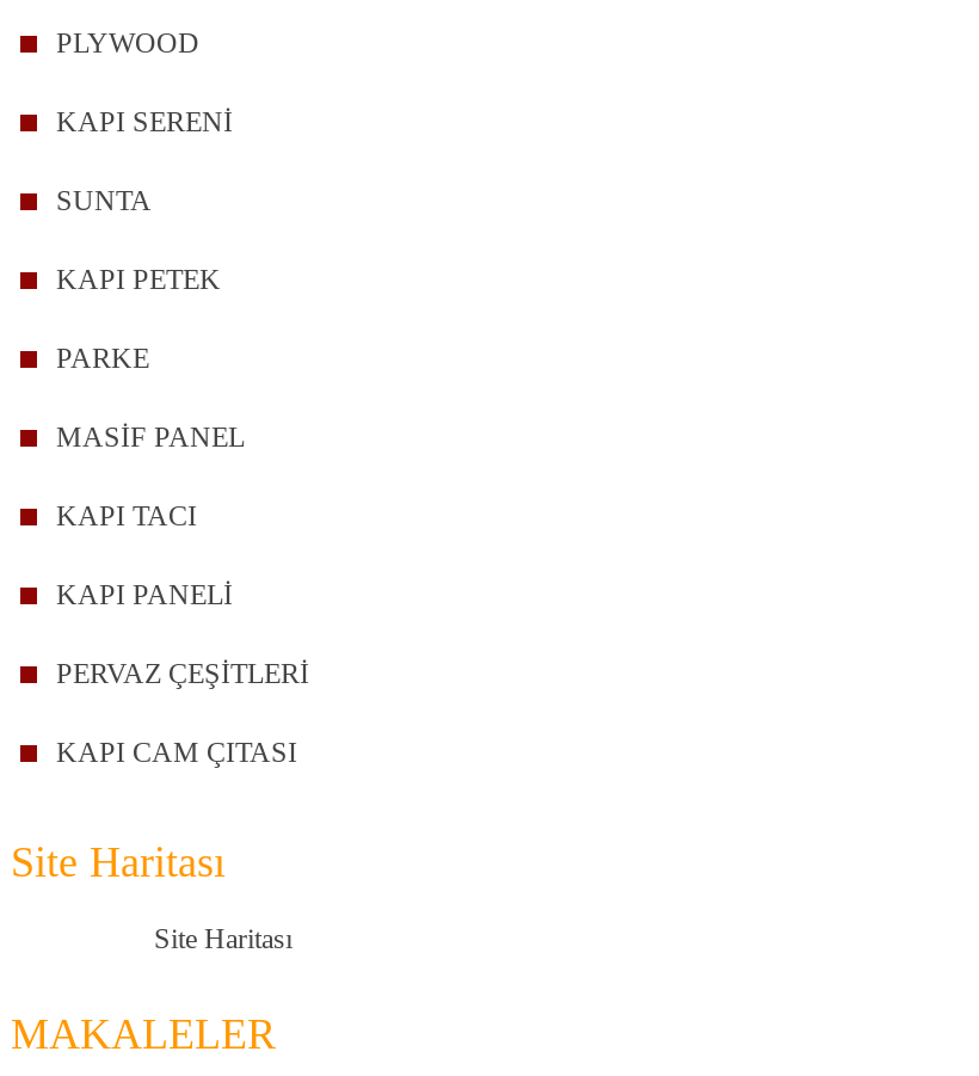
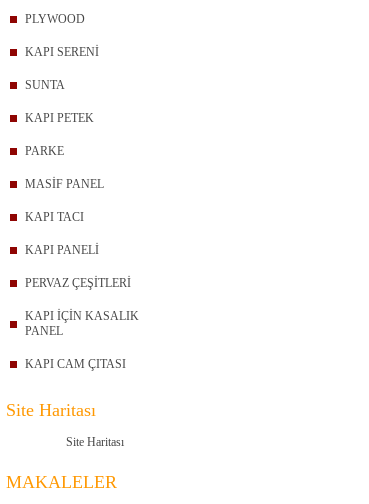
none -> [25,309,139,338] KAPI İÇİN KASALIK | PANEL

